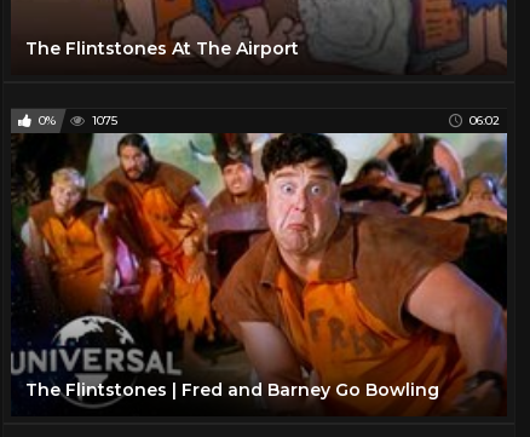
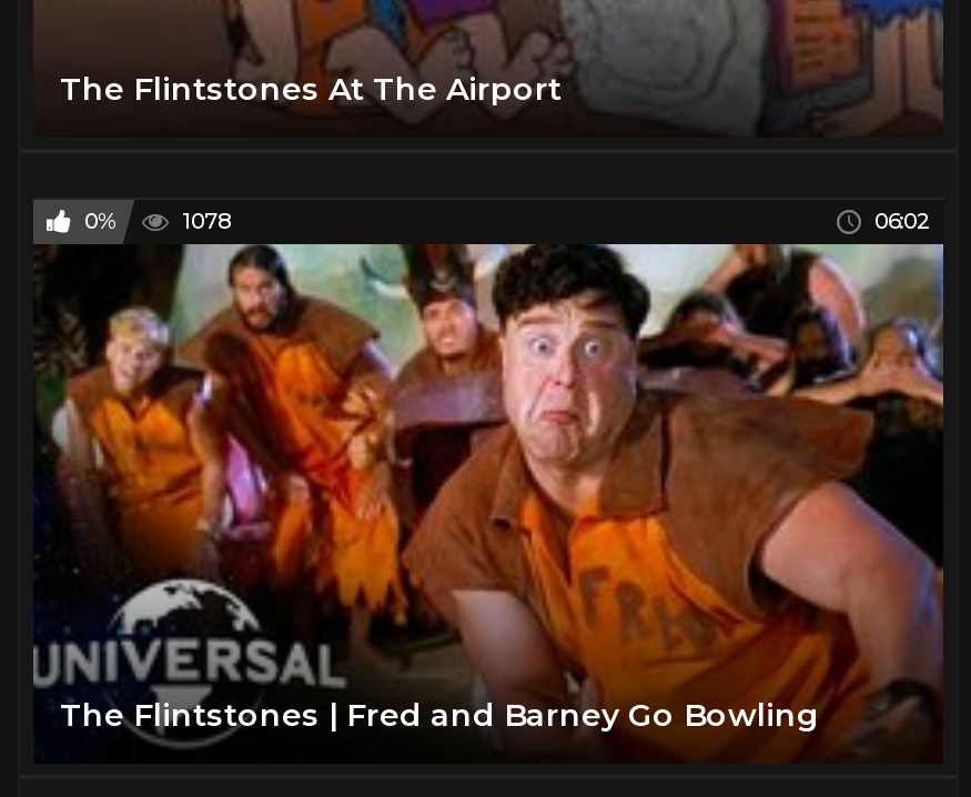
[92,112,117,128] 1075 -> [182,206,231,235] 1078

